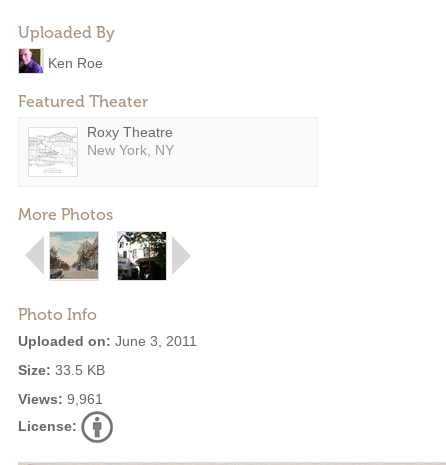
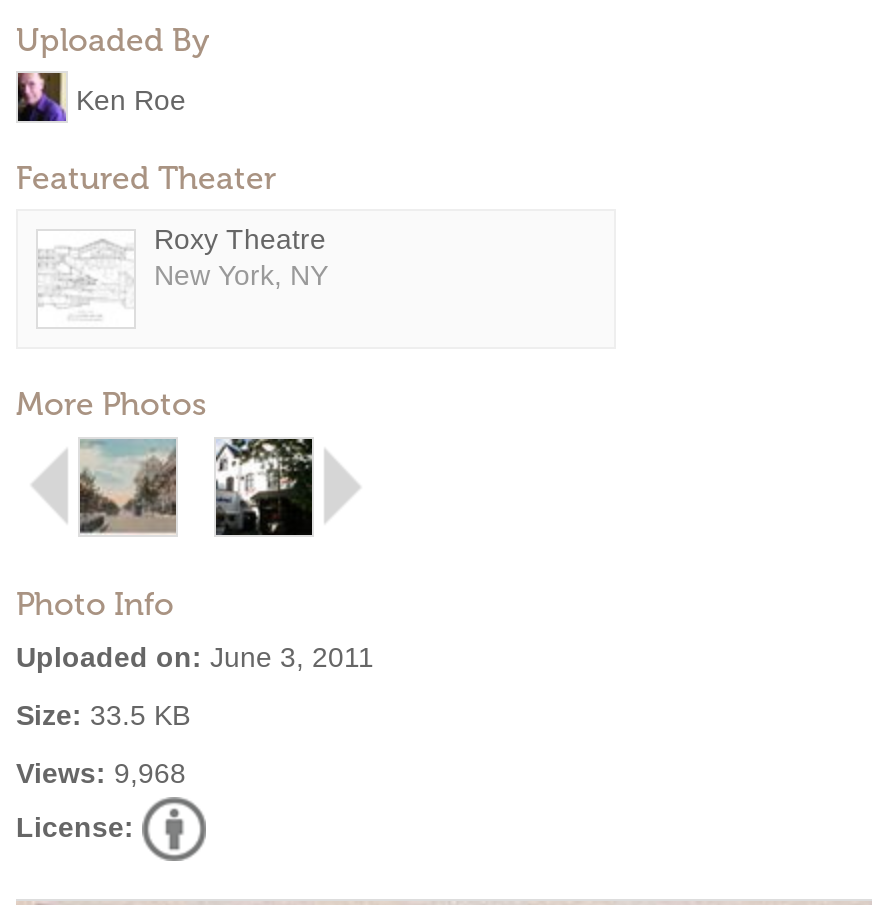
[18,391,103,407] Views: 9,961 -> [16,757,186,789] Views: 9,968

